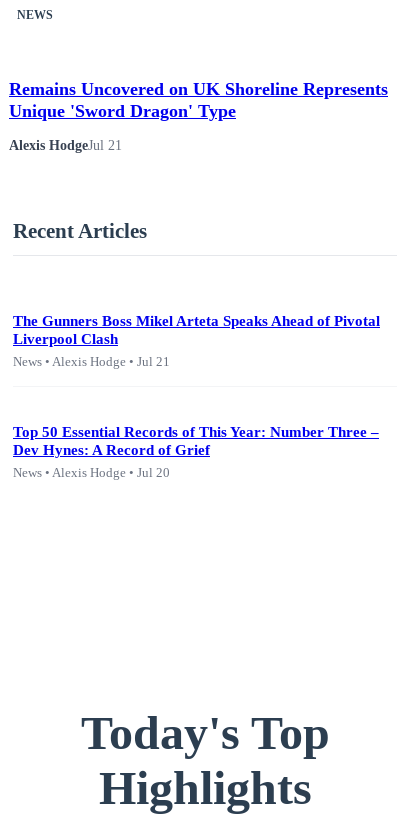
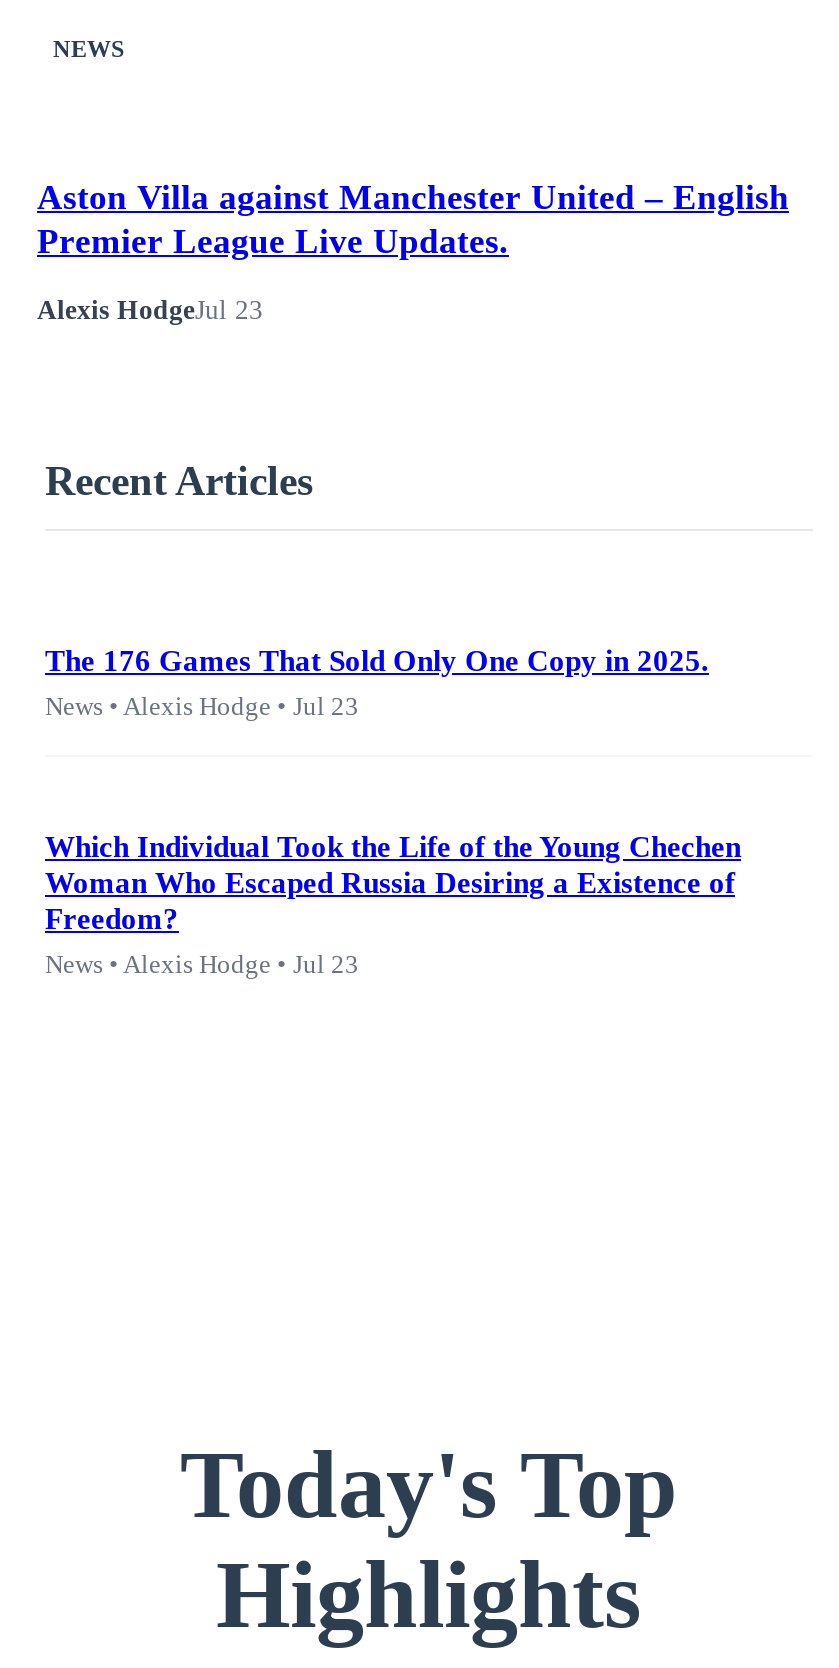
[9,79,388,121] Remains Uncovered on UK Shoreline Represents | Unique 'Sword Dragon' Type -> [37,177,789,261] Aston Villa against Manchester United – English | Premier League Live Updates.
[9,138,122,153] Alexis HodgeJul 21 -> [37,295,263,325] Alexis HodgeJul 23
[13,312,380,347] The Gunners Boss Mikel Arteta Speaks Ahead of Pivotal | Liverpool Clash -> [45,643,709,677] The 176 Games That Sold Only One Copy in 2025.
[13,355,170,369] News • Alexis Hodge • Jul 21 -> [45,693,359,721] News • Alexis Hodge • Jul 23
[13,423,379,458] Top 50 Essential Records of This Year: Number Three – | Dev Hynes: A Record of Grief -> [45,829,741,935] Which Individual Took the Life of the Young Chechen | Woman Who Escaped Russia Desiring a Existence of | Freedom?
[13,466,170,480] News • Alexis Hodge • Jul 20 -> [45,951,359,979] News • Alexis Hodge • Jul 23

